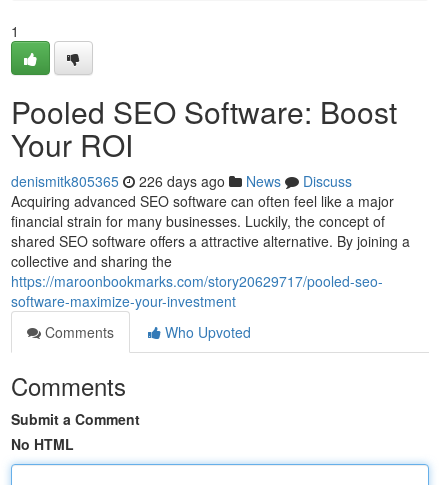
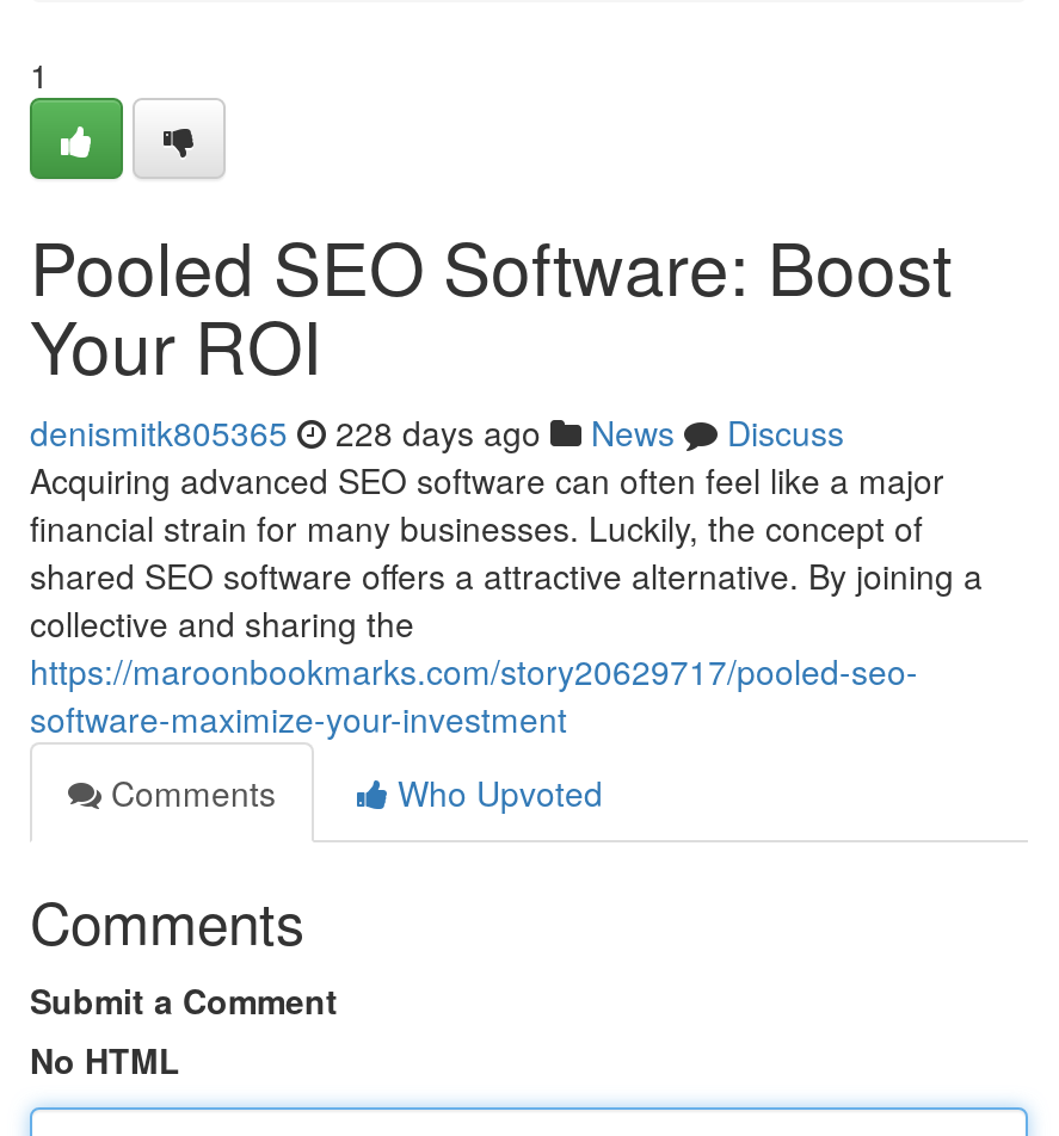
[11,171,352,191] denismitk805365 226 days ago News Discuss -> [30,408,844,456] denismitk805365 228 days ago News Discuss

